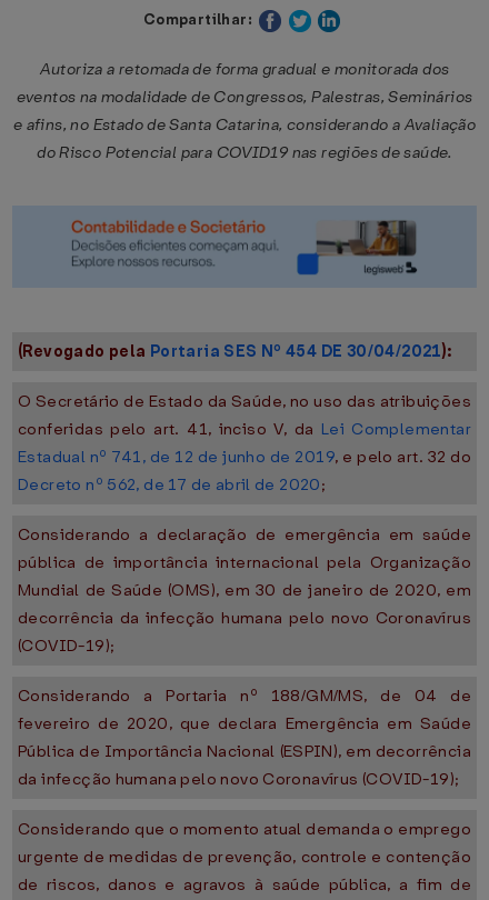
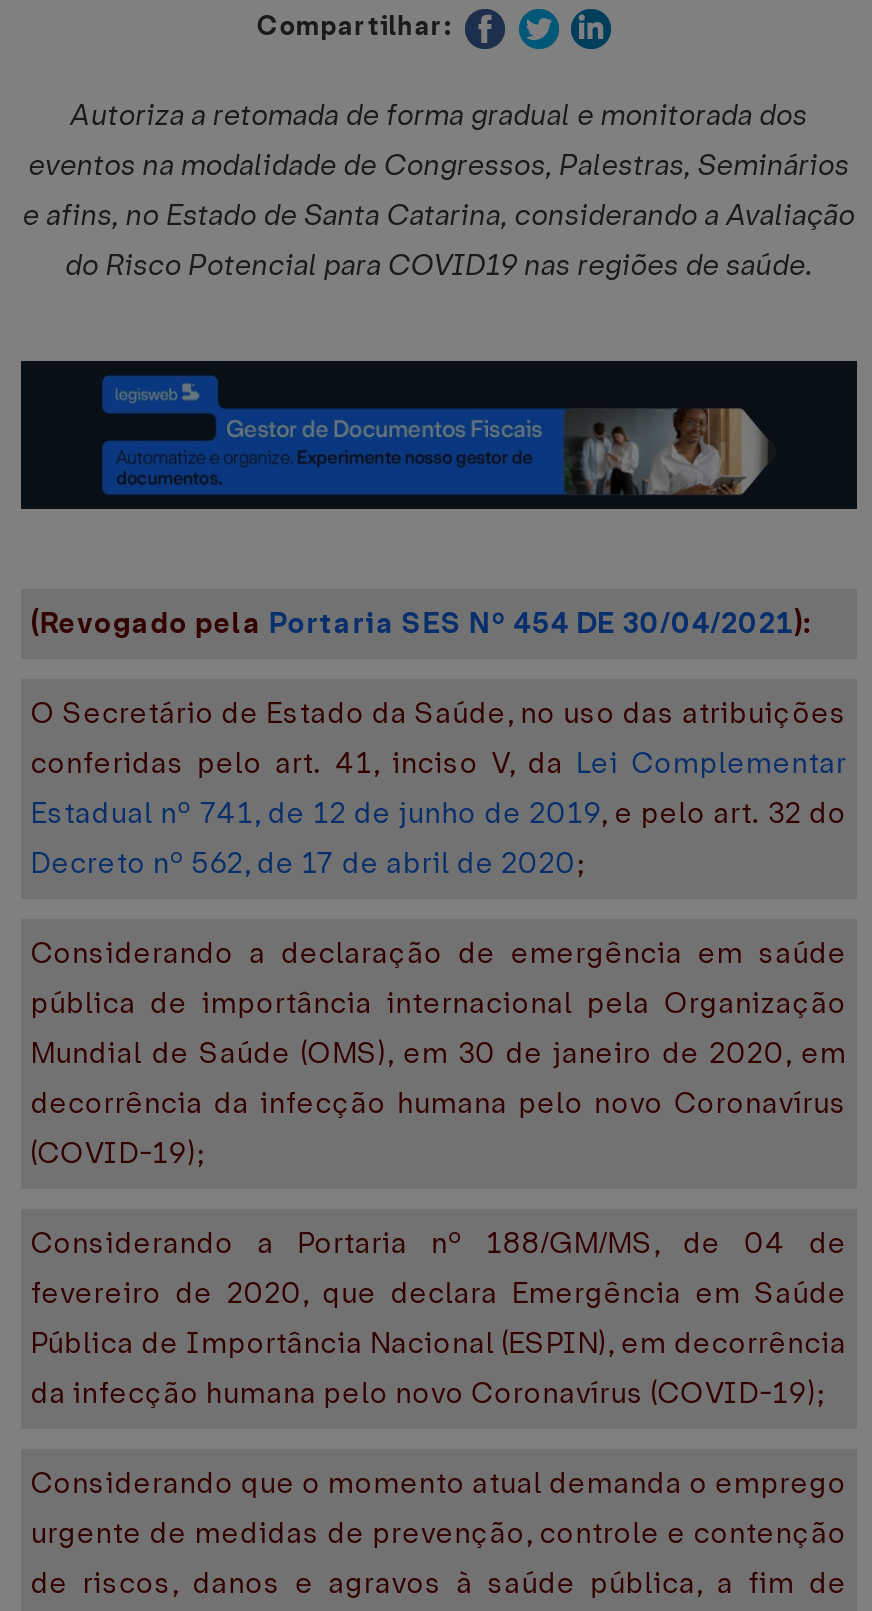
[12,206,477,288] [image] -> [19,359,859,511] [image]

